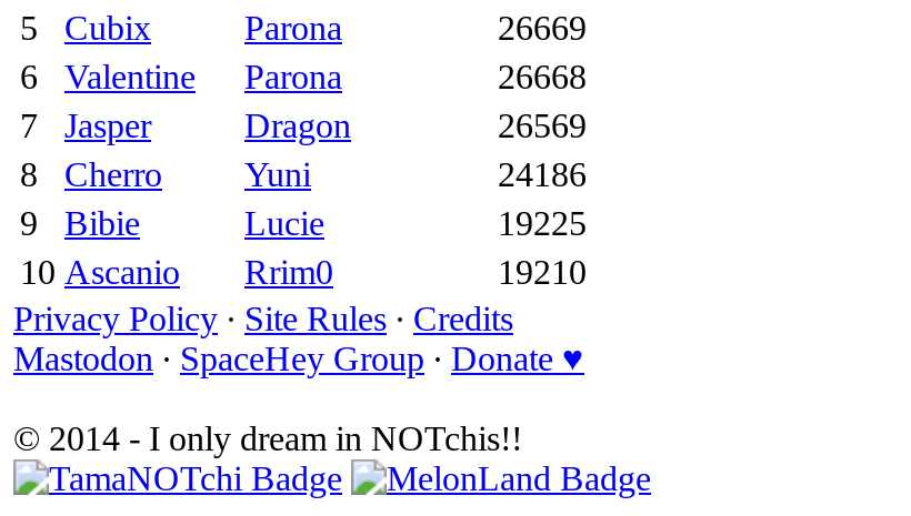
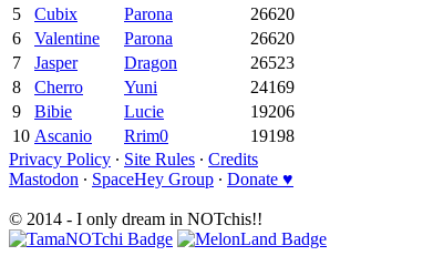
[498,9,587,46] 26669 -> [250,4,295,23] 26620
[498,57,587,95] 26668 -> [250,29,295,48] 26620
[498,106,587,144] 26569 -> [250,53,295,72] 26523
[498,155,587,193] 24186 -> [250,77,295,96] 24169
[498,204,587,242] 19225 -> [250,102,295,121] 19206
[498,253,587,291] 19210 -> [250,126,295,145] 19198

